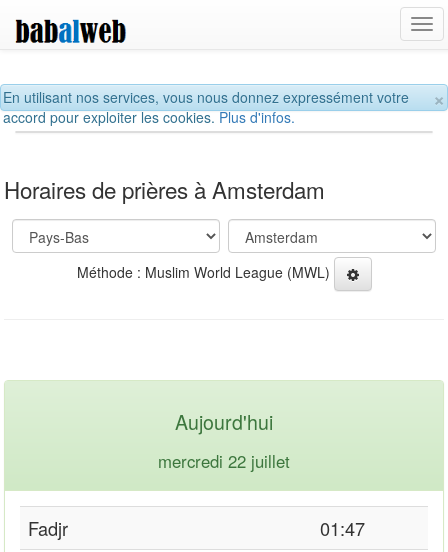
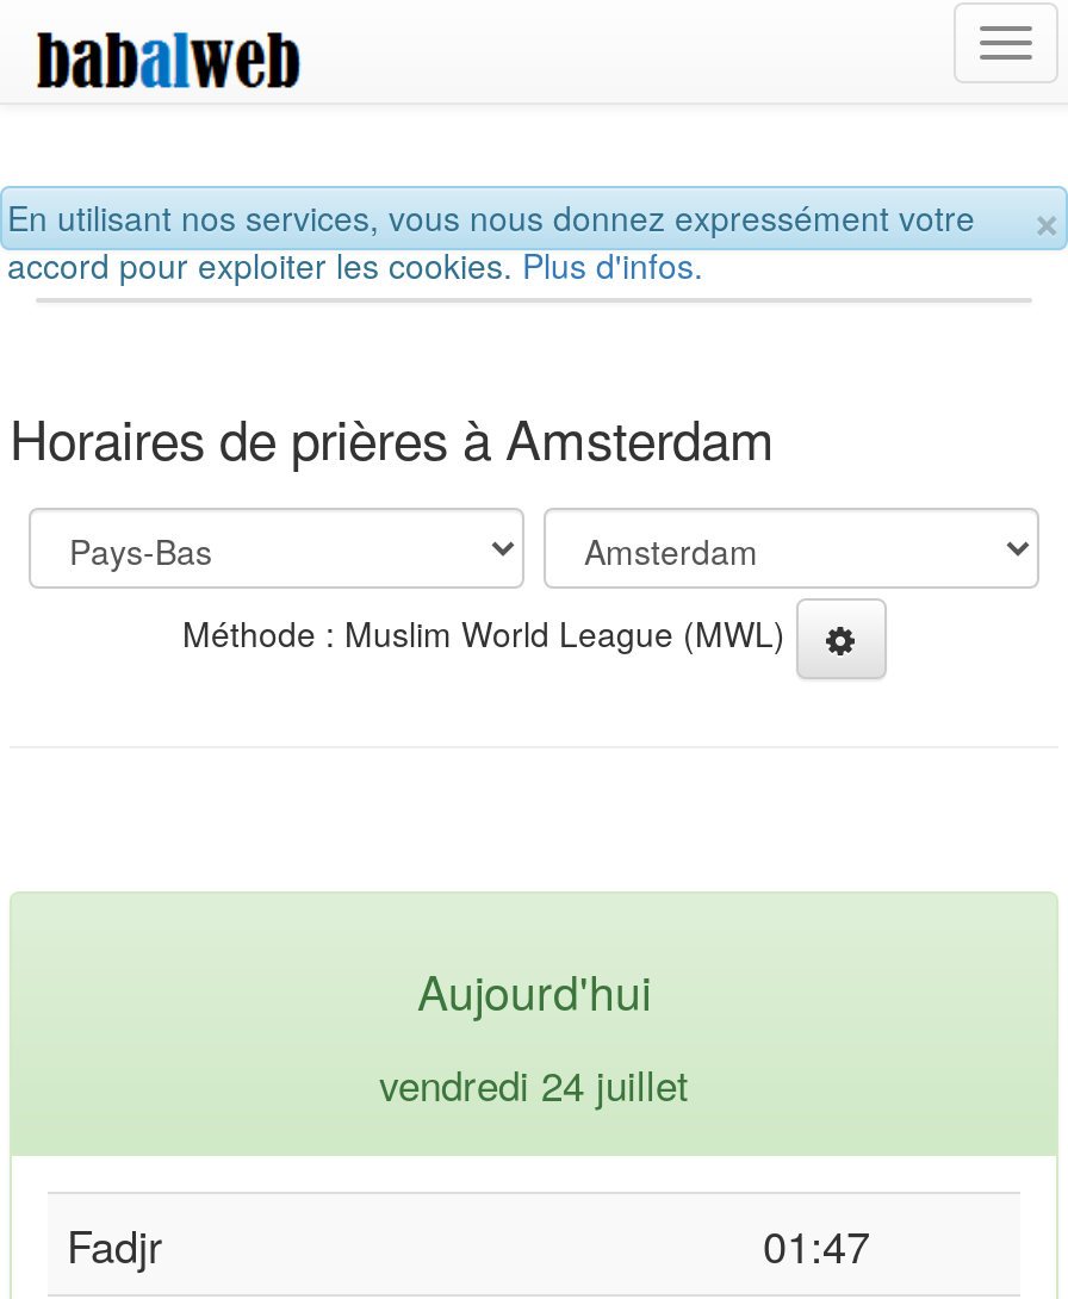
[158,449,290,473] mercredi 22 juillet -> [379,1055,689,1112] vendredi 24 juillet

